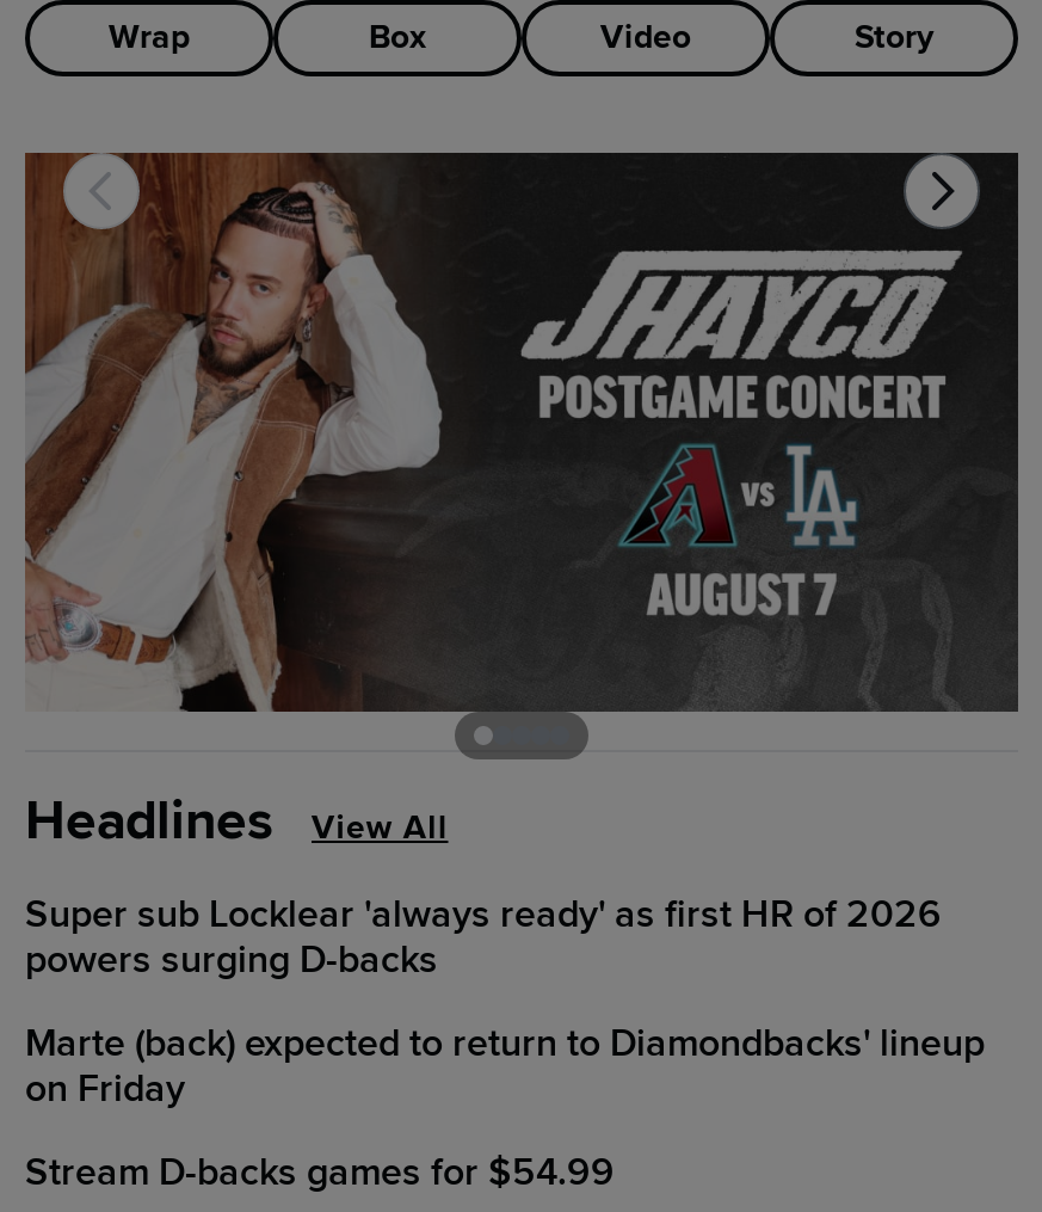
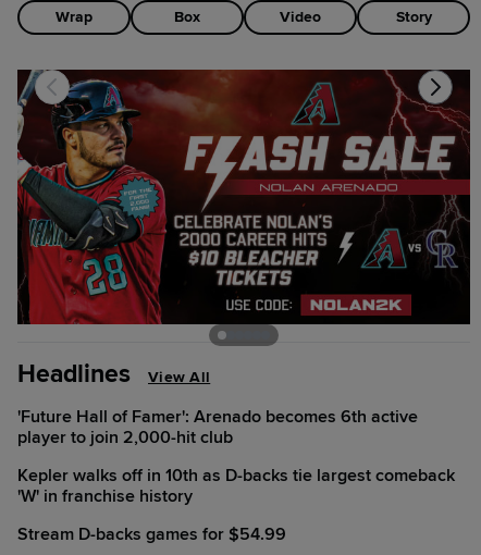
[23,150,1021,755] [image] -> [16,69,471,344] [image]
[25,892,942,985] Super sub Locklear 'always ready' as first HR of 2026 | powers surging D-backs -> [17,406,418,449] 'Future Hall of Famer': Arenado becomes 6th active | player to join 2,000-hit club
[25,1021,985,1114] Marte (back) expected to return to Diamondbacks' lineup | on Friday -> [17,465,455,508] Kepler walks off in 10th as D-backs tie largest comeback | 'W' in franchise history

